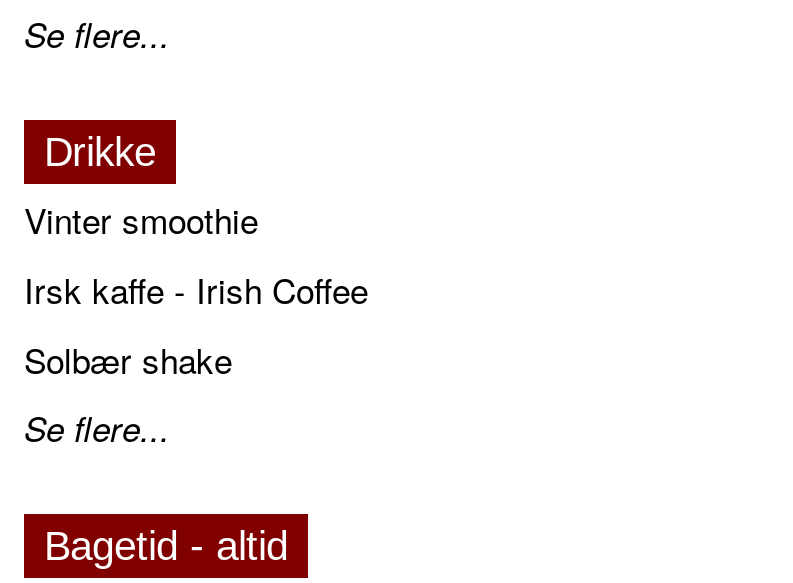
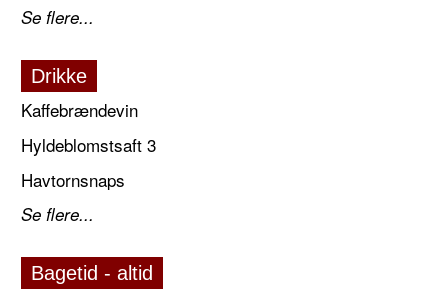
[24,194,368,384] Vinter smoothie | Irsk kaffe - Irish Coffee | Solbær shake -> [21,97,156,192] Kaffebrændevin | Hyldeblomstsaft 3 | Havtornsnaps

